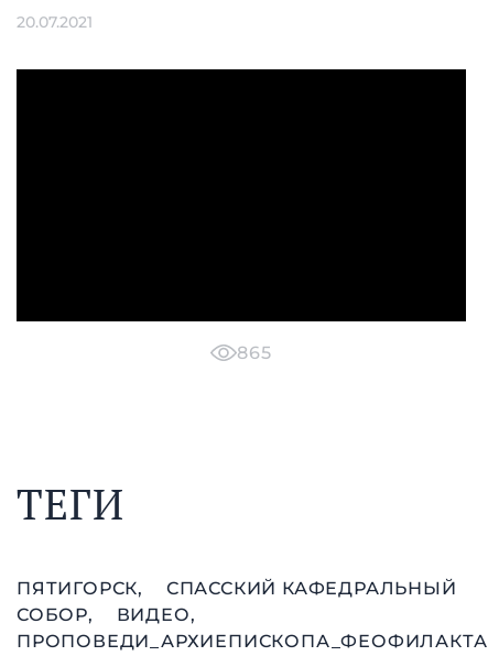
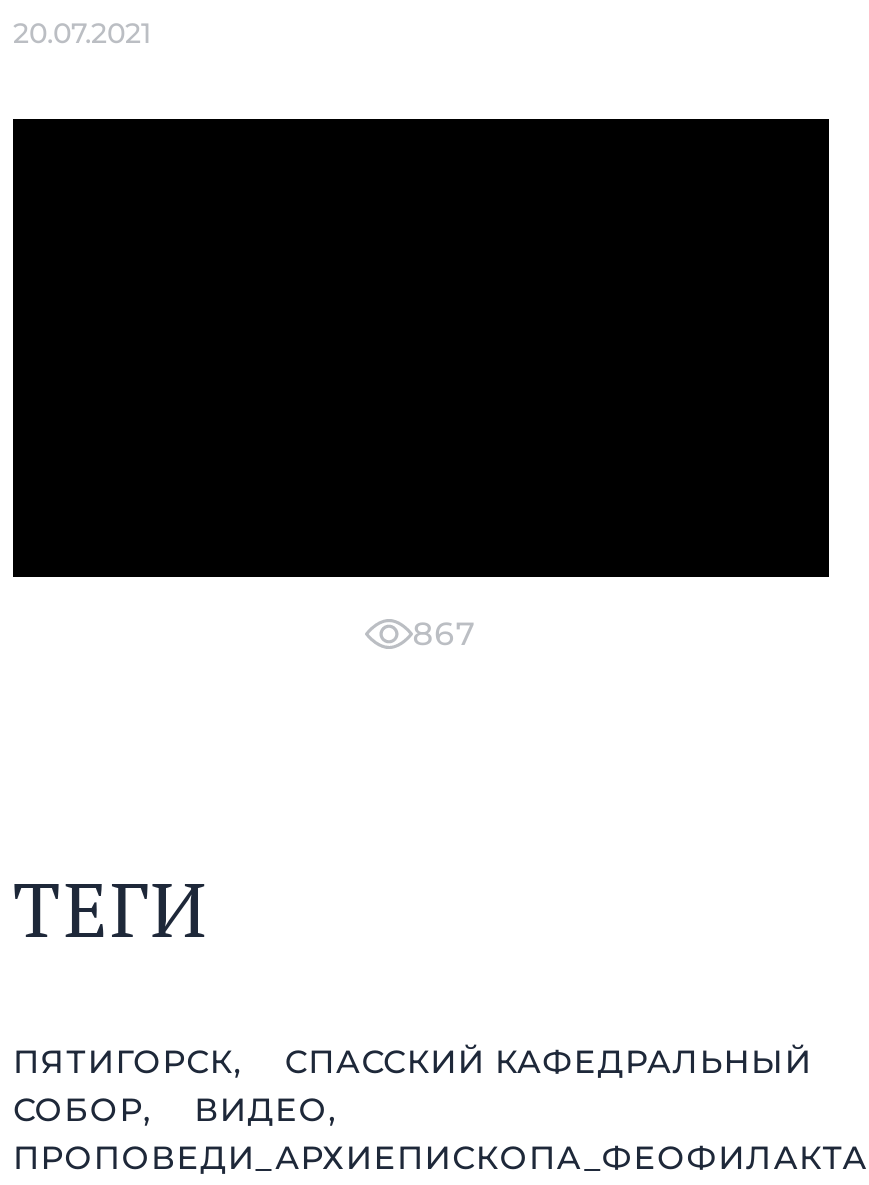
[237,342,272,363] 865 -> [413,615,477,653] 867

